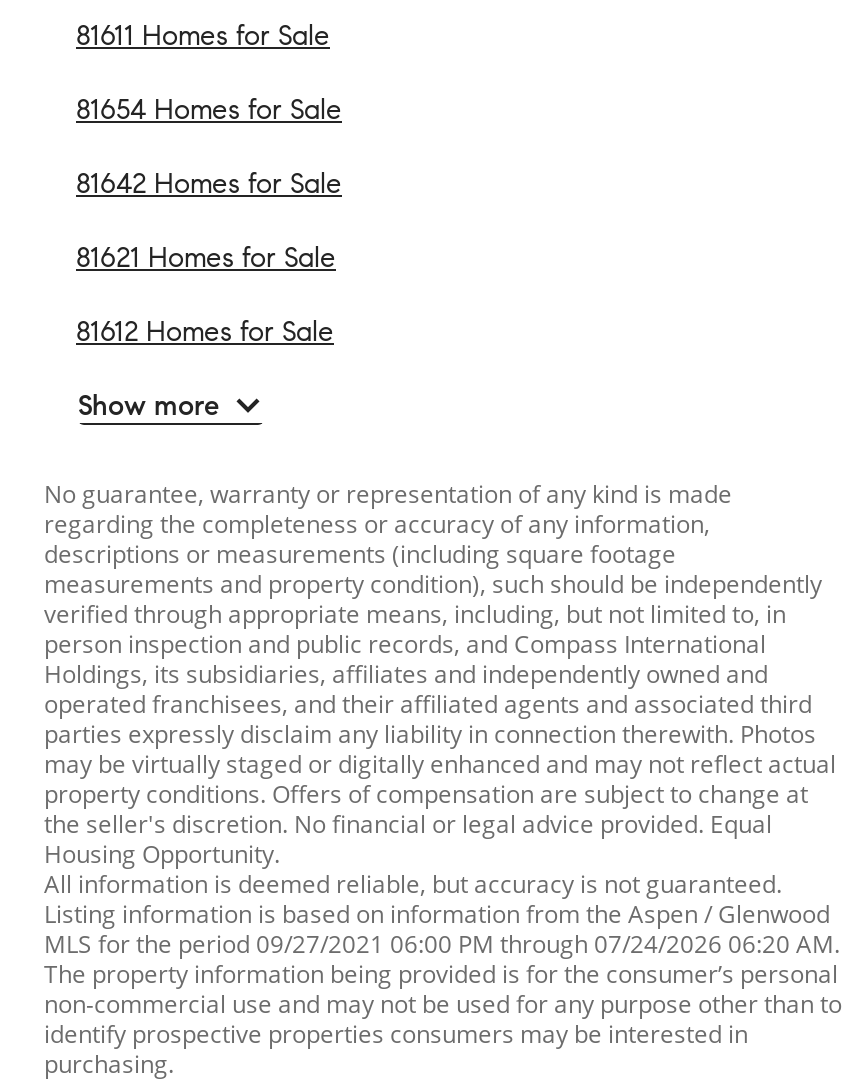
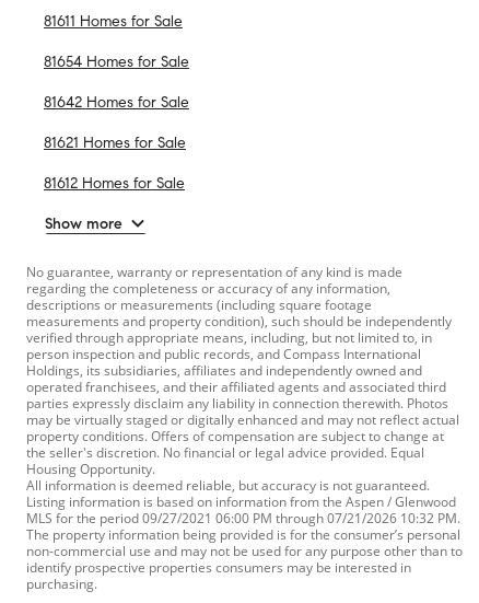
[44,926,840,960] MLS for the period 09/27/2021 06:00 PM through 07/24/2026 06:20 AM. -> [26,508,460,527] MLS for the period 09/27/2021 06:00 PM through 07/21/2026 10:32 PM.

